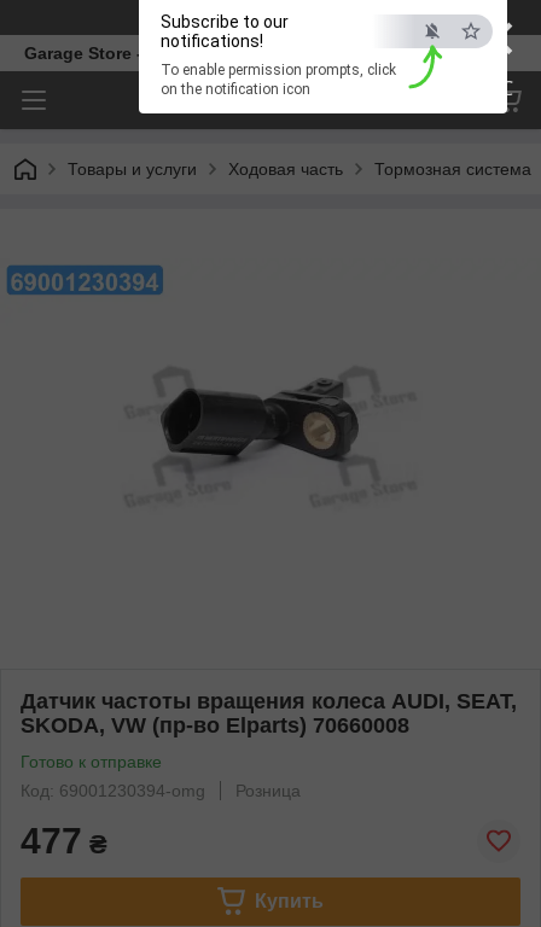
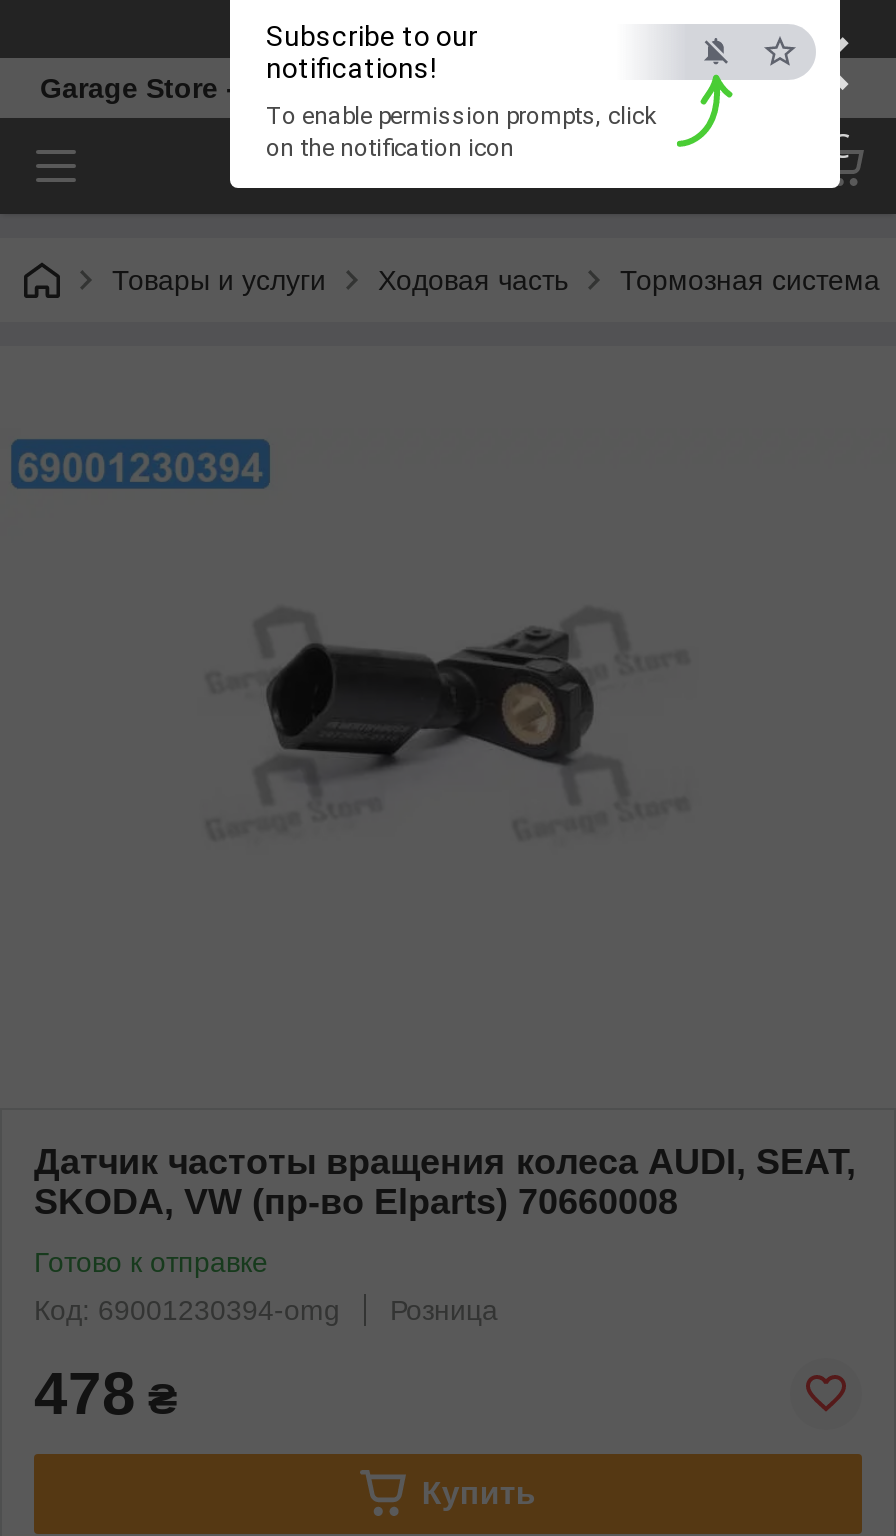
[21,821,107,860] 477 ₴ -> [34,1360,178,1426] 478 ₴

